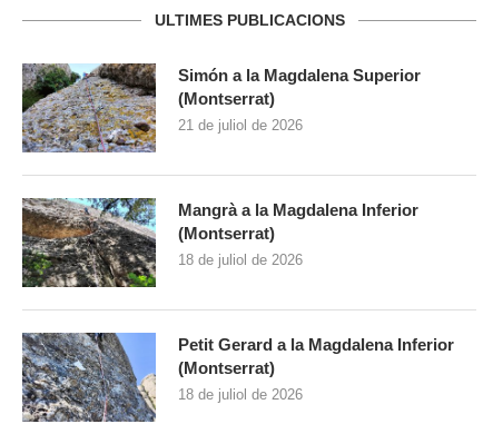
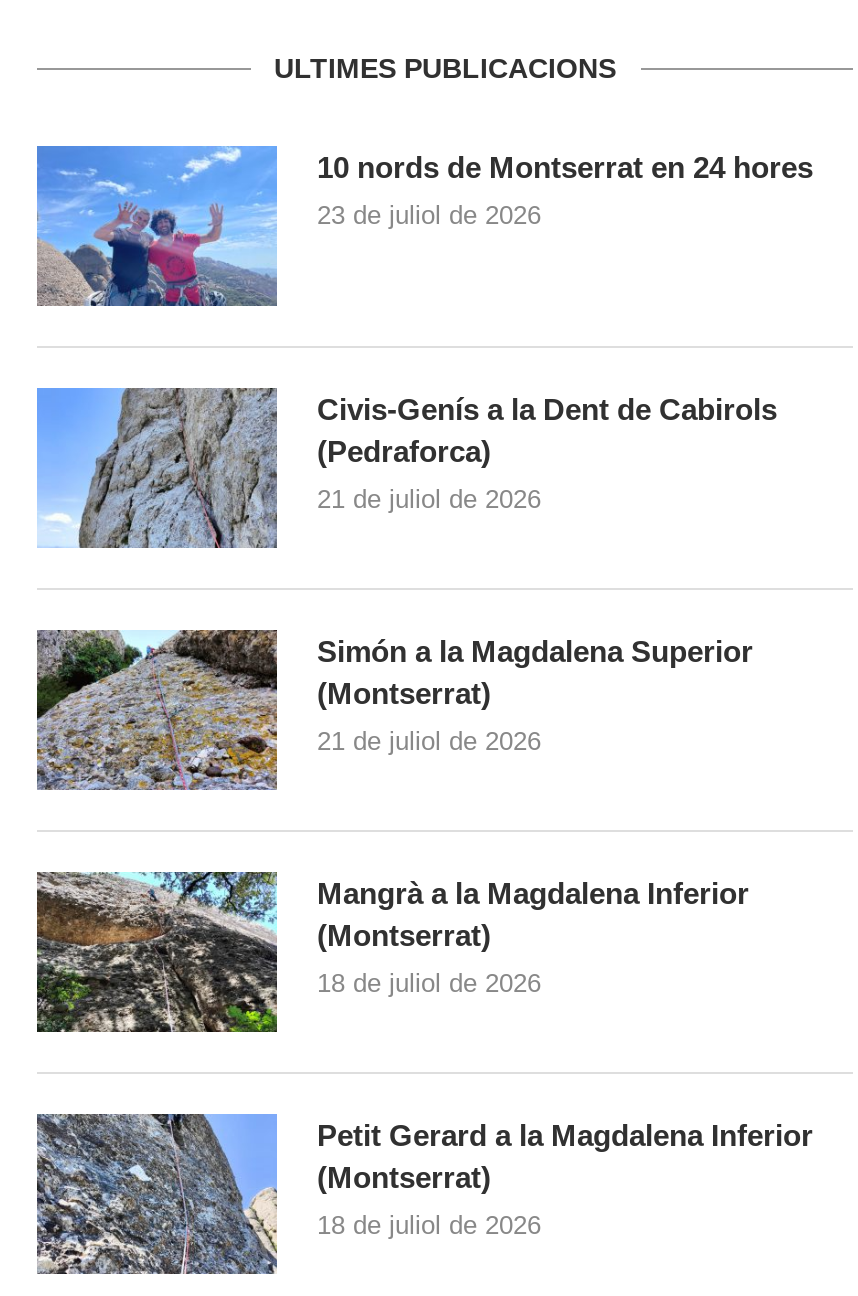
none -> [35,144,813,308] [image] | 10 nords de Montserrat en 24 hores | 23 de juliol de 2026
none -> [35,386,777,550] [image] | Civis-Genís a la Dent de Cabirols | (Pedraforca) | 21 de juliol de 2026

